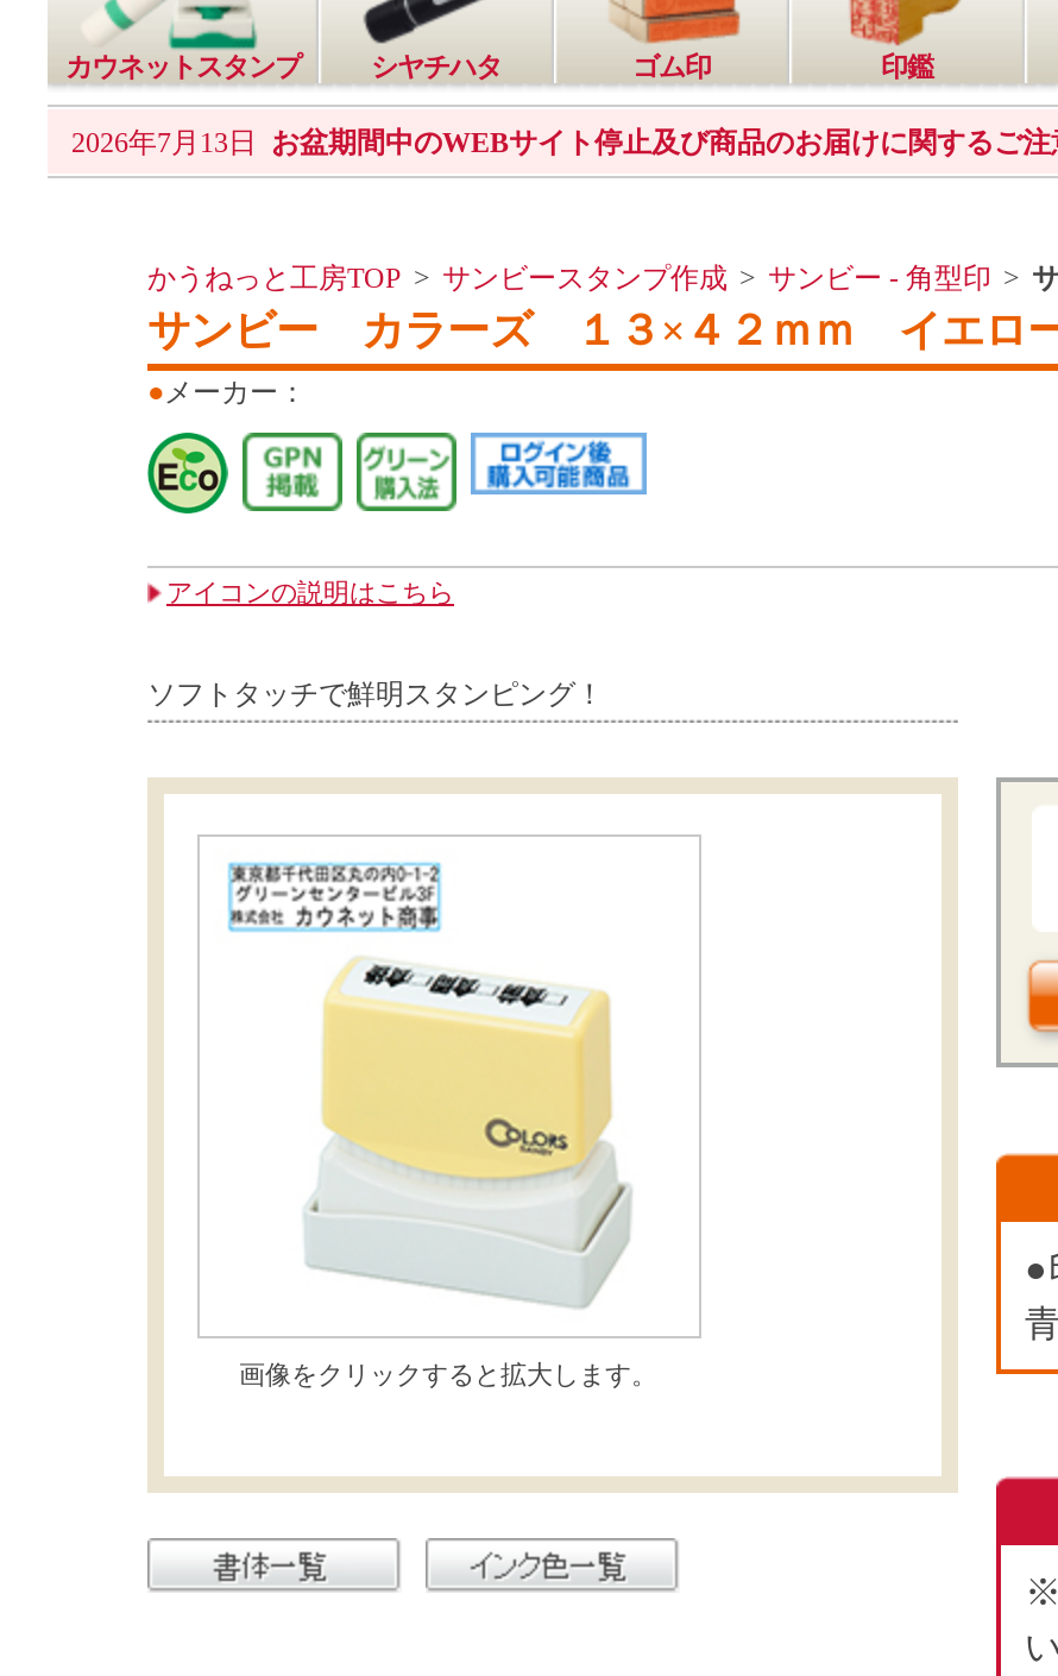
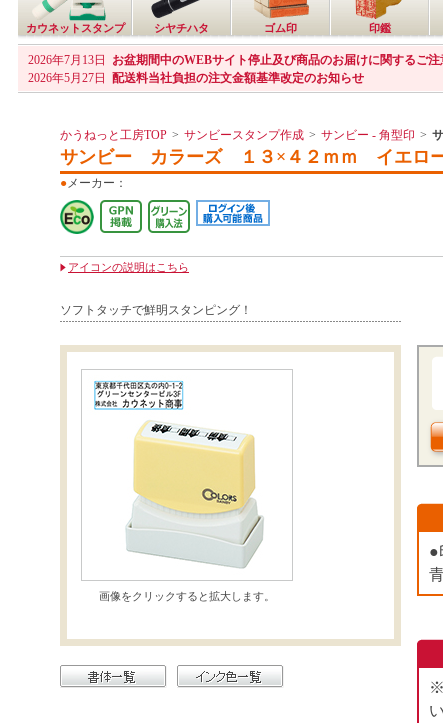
none -> [28,71,364,85] 2026年5月27日配送料当社負担の注文金額基準改定のお知らせ

